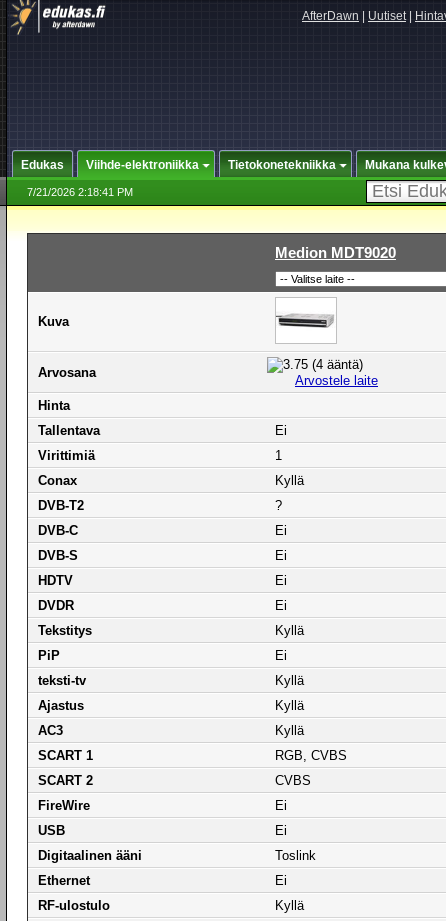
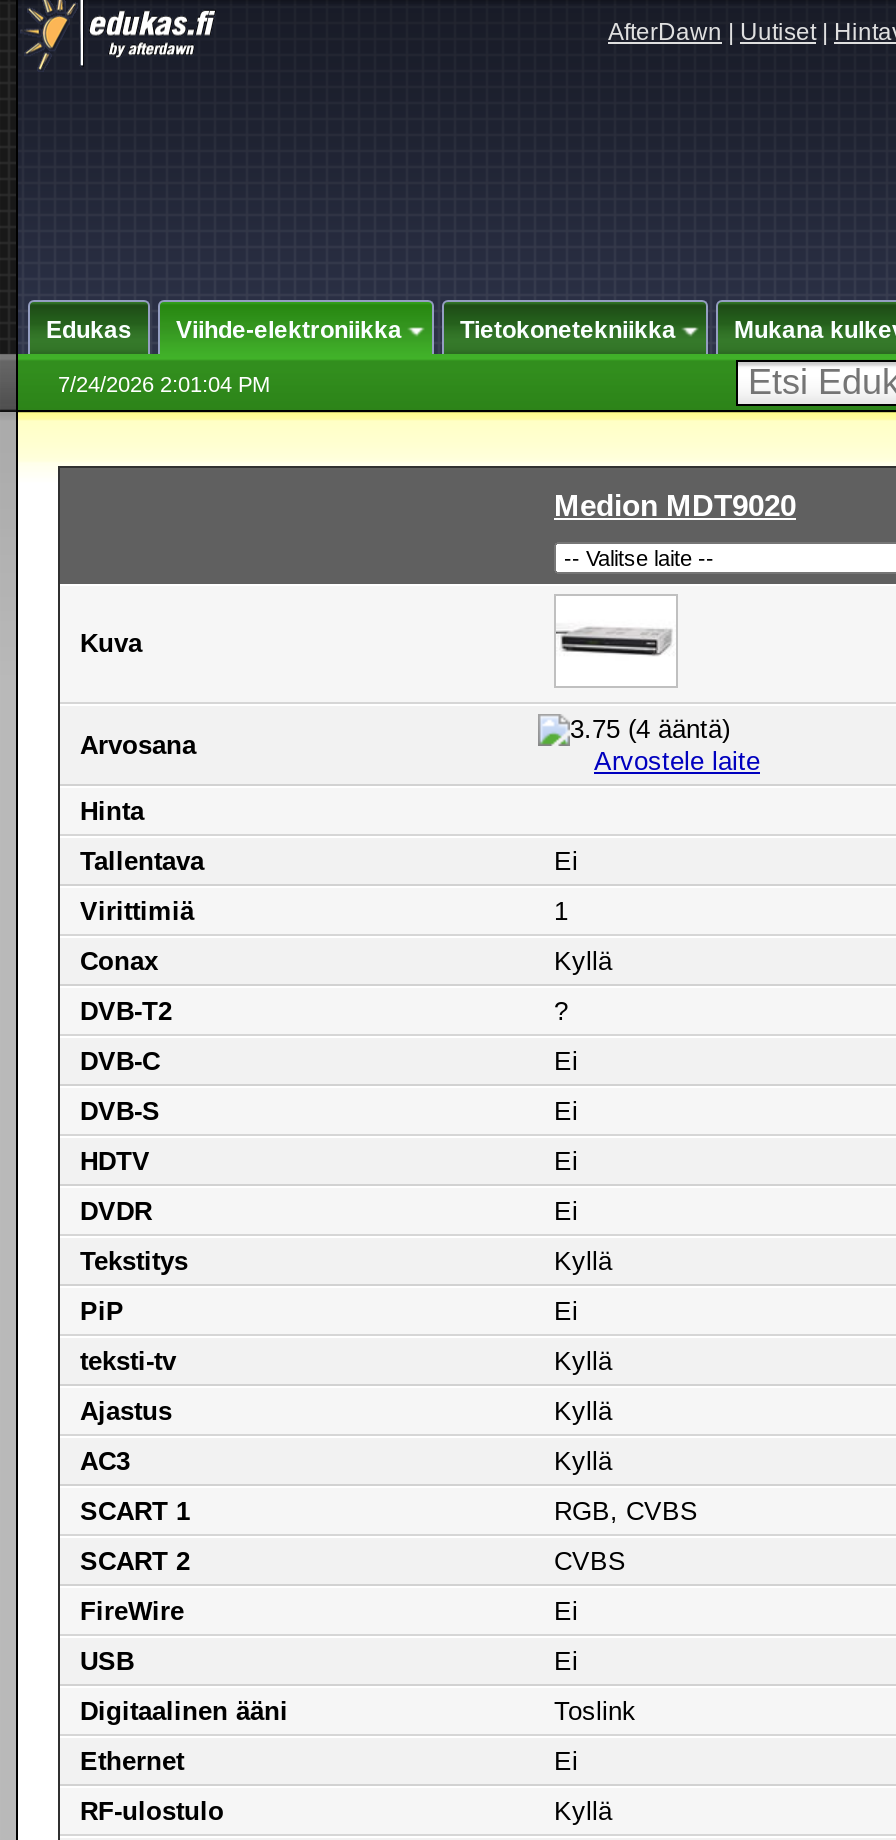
[27,186,133,198] 7/21/2026 2:18:41 PM -> [58,372,270,396] 7/24/2026 2:01:04 PM

